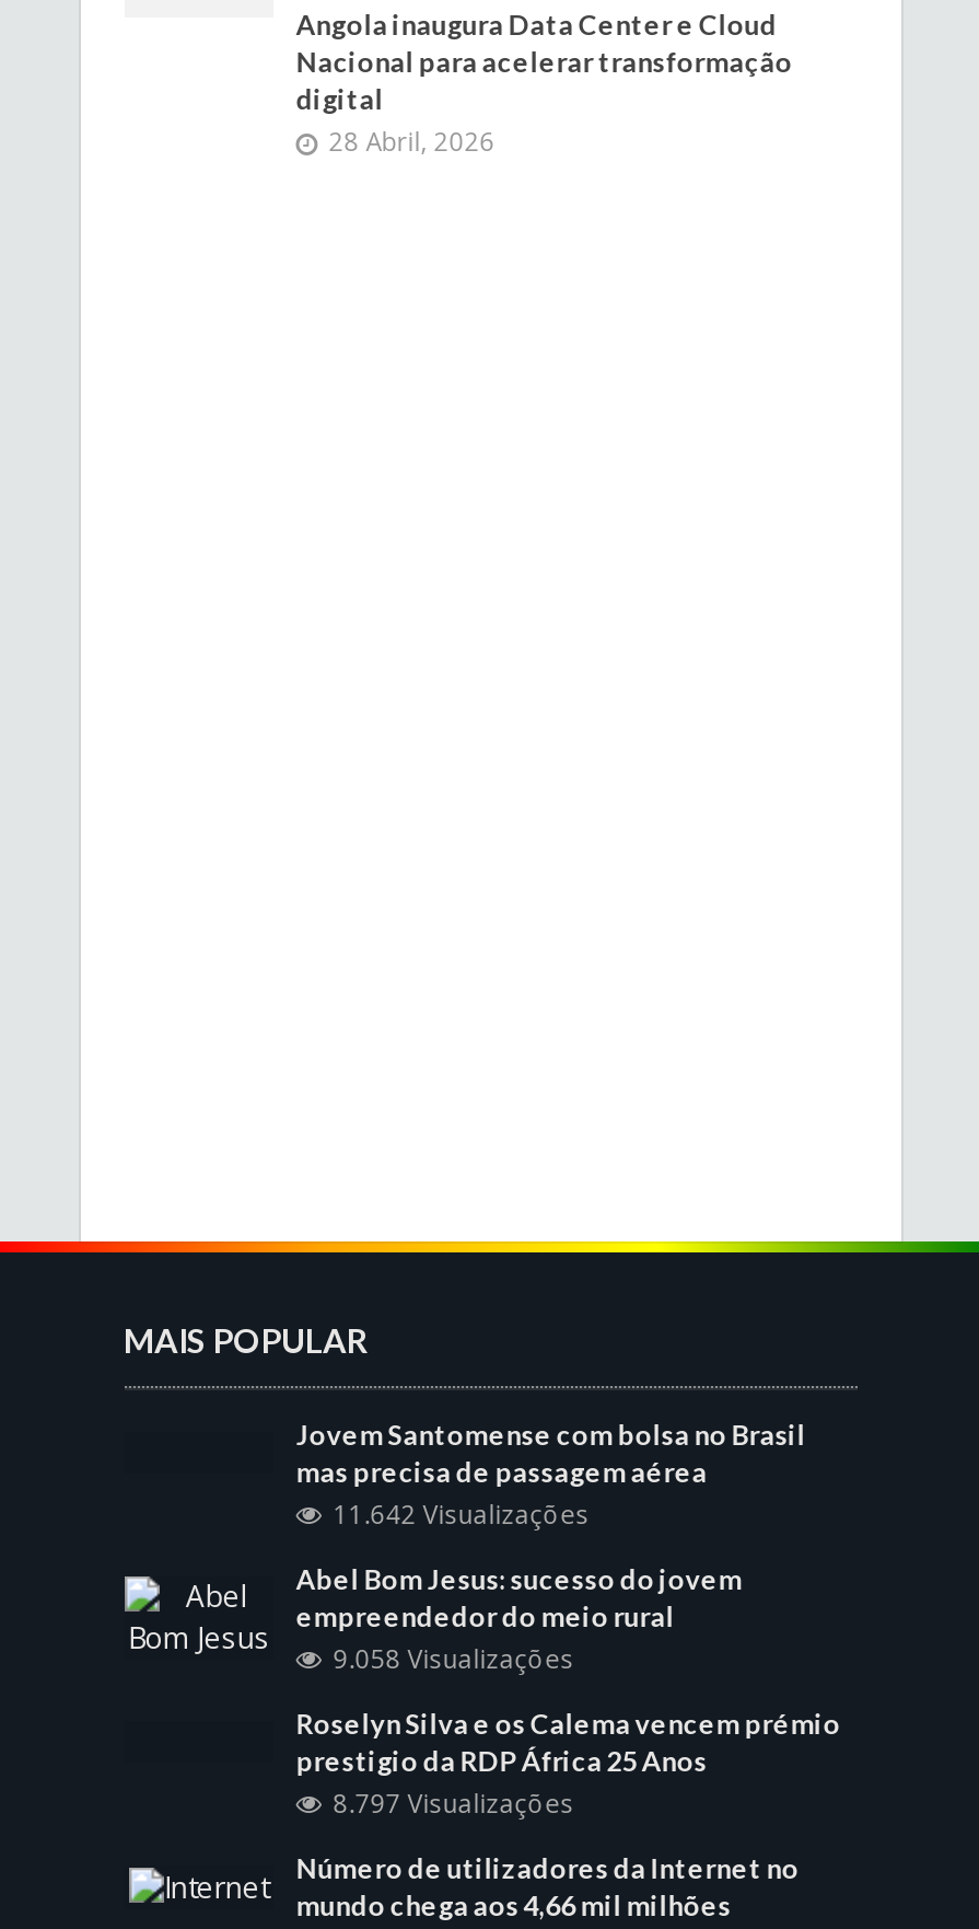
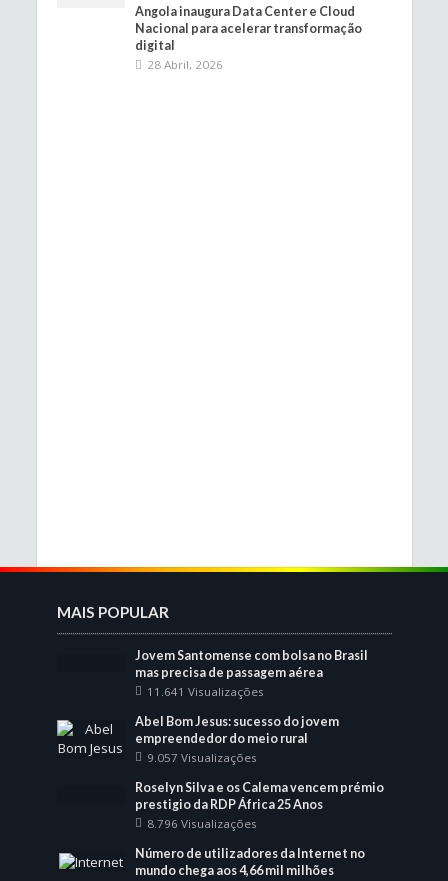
[333,1498,589,1531] 11.642 Visualizações -> [147,684,264,699] 11.641 Visualizações
[333,1642,574,1675] 9.058 Visualizações -> [147,750,257,765] 9.057 Visualizações
[333,1787,574,1820] 8.797 Visualizações -> [147,816,257,831] 8.796 Visualizações

